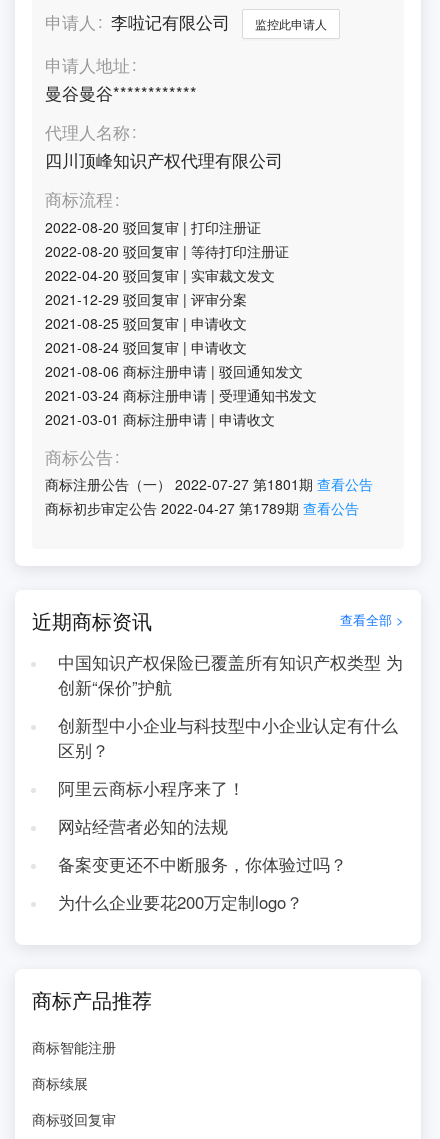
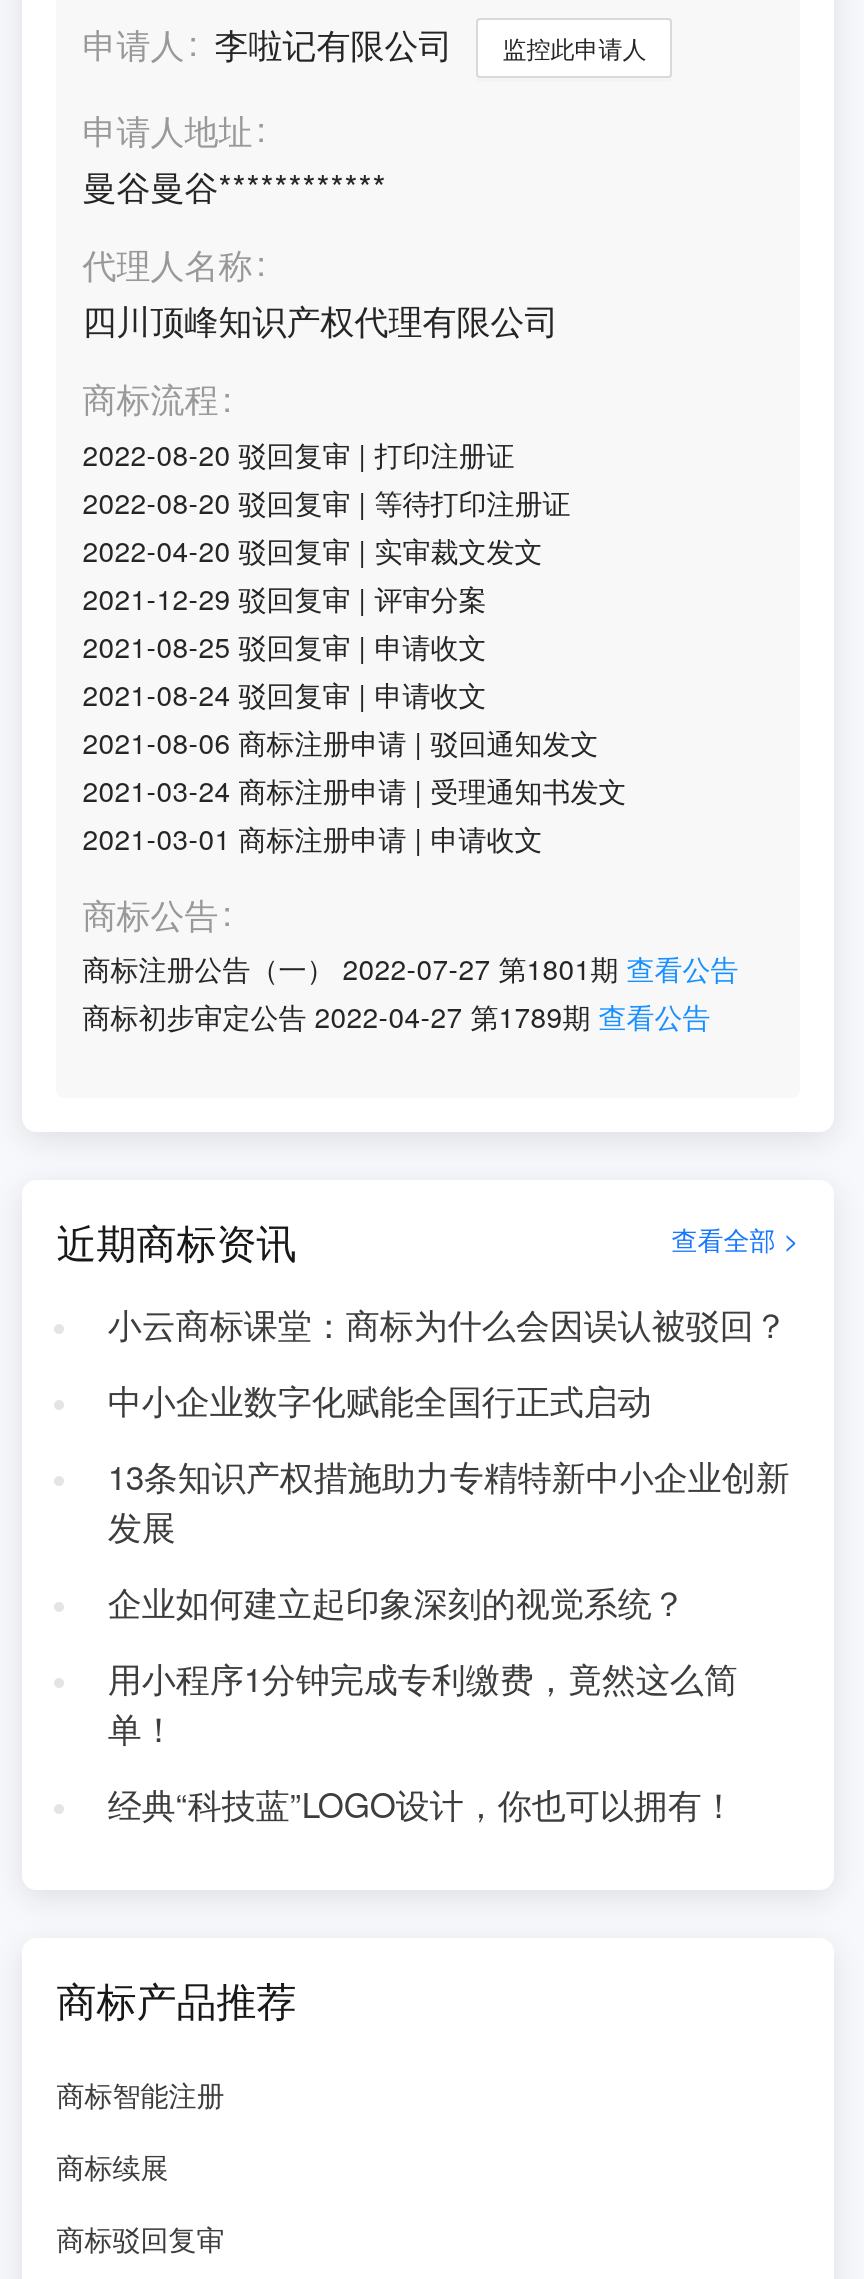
[58,650,403,699] 中国知识产权保险已覆盖所有知识产权类型 为 | 创新“保价”护航 -> [108,1300,788,1348] 小云商标课堂：商标为什么会因误认被驳回？
[58,713,398,762] 创新型中小企业与科技型中小企业认定有什么 | 区别？ -> [108,1376,652,1424] 中小企业数字化赋能全国行正式启动
[58,776,245,800] 阿里云商标小程序来了！ -> [108,1452,790,1550] 13条知识产权措施助力专精特新中小企业创新 | 发展
[58,814,228,838] 网站经营者必知的法规 -> [108,1578,686,1626] 企业如何建立起印象深刻的视觉系统？
[58,852,347,876] 备案变更还不中断服务，你体验过吗？ -> [108,1654,738,1752] 用小程序1分钟完成专利缴费，竟然这么简 | 单！
[58,890,303,914] 为什么企业要花200万定制logo？ -> [108,1780,736,1828] 经典“科技蓝”LOGO设计，你也可以拥有！

